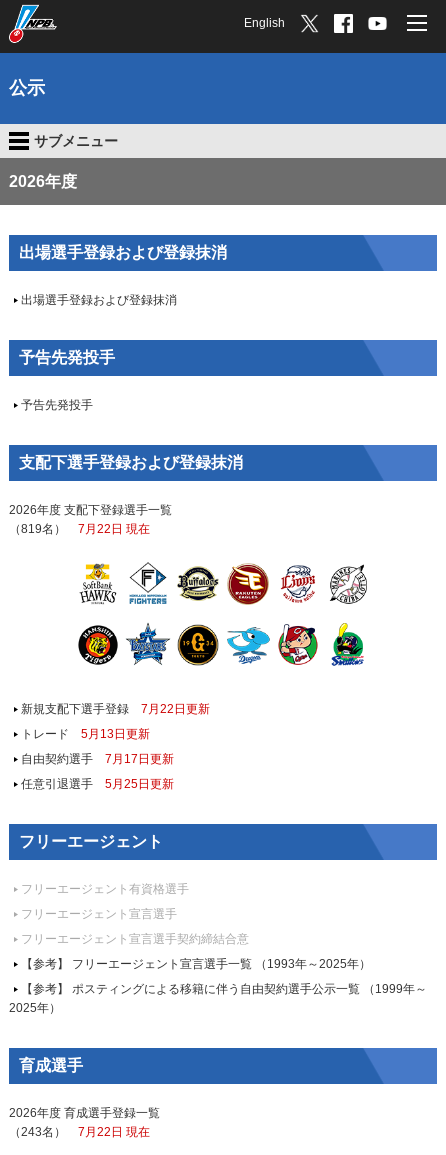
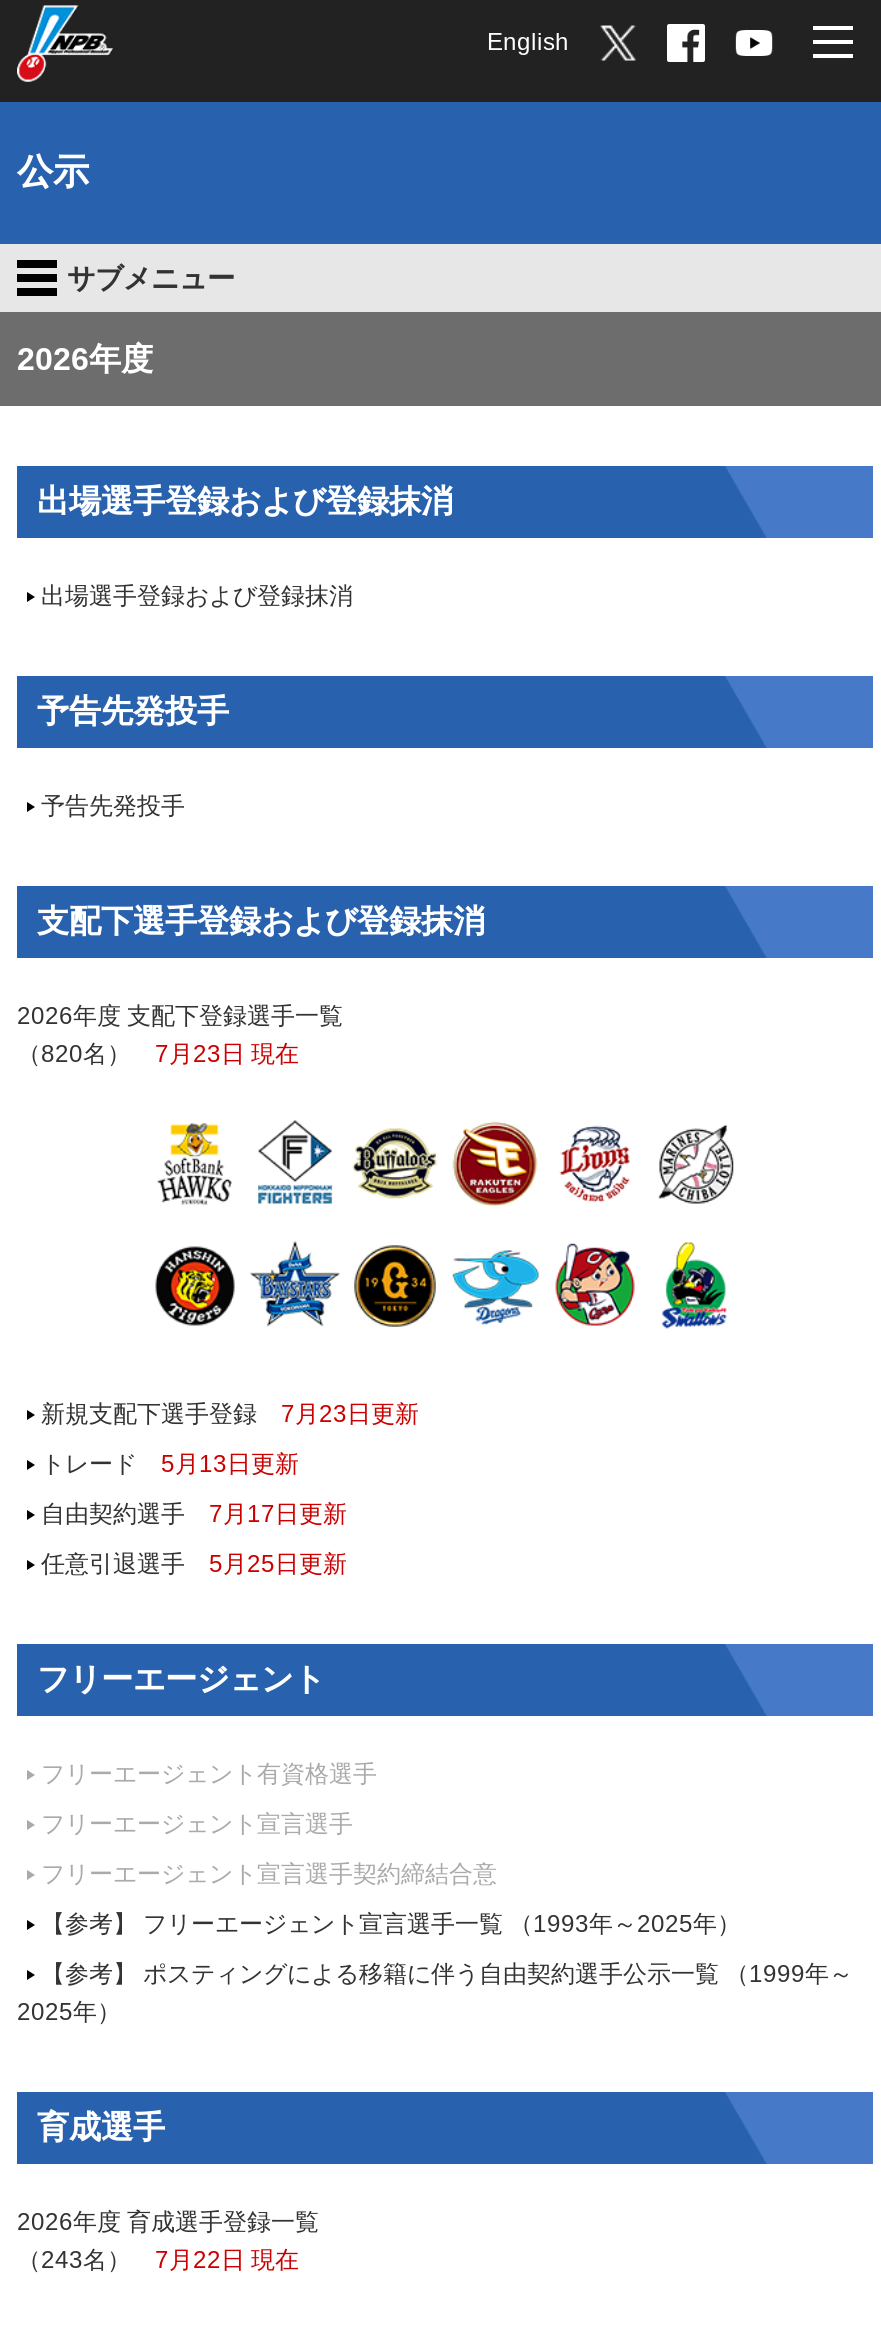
[9,522,150,536] （819名）7月22日 現在 -> [17,1040,299,1068] （820名）7月23日 現在
[21,702,210,716] 新規支配下選手登録 7月22日更新 -> [41,1400,419,1428] 新規支配下選手登録 7月23日更新

